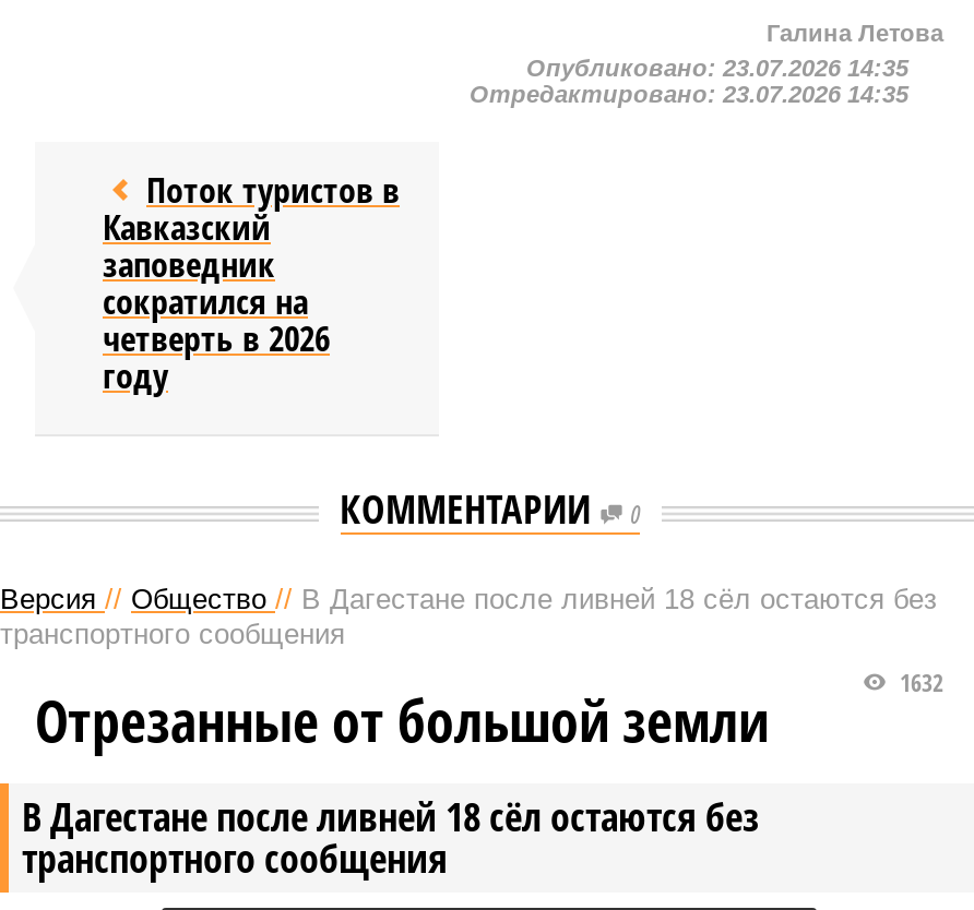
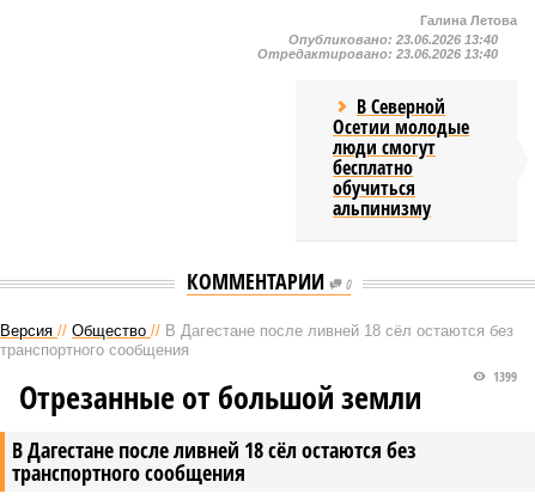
[470,55,908,107] Опубликовано: 23.07.2026 14:35 | Отредактировано: 23.07.2026 14:35 -> [257,32,498,61] Опубликовано: 23.06.2026 13:40 | Отредактировано: 23.06.2026 13:40
[103,166,400,399] Поток туристов в | Кавказский | заповедник | сократился на | четверть в 2026 | году -> [333,93,469,221] В Северной | Осетии молодые | люди смогут | бесплатно | обучиться | альпинизму
[893,666,943,698] 1632 -> [490,367,517,385] 1399

